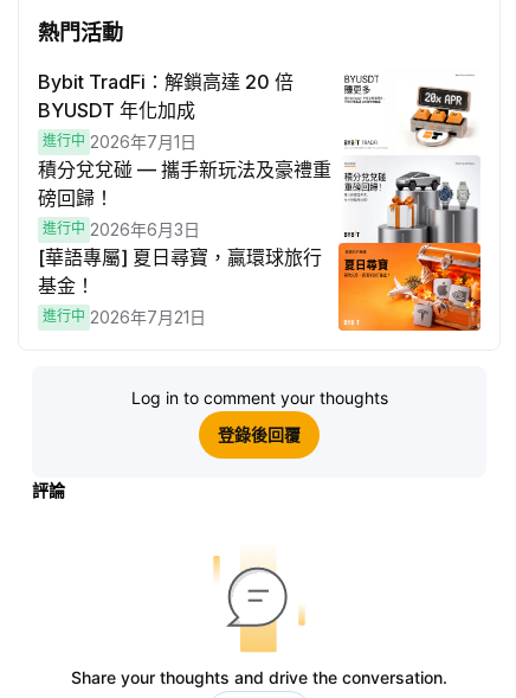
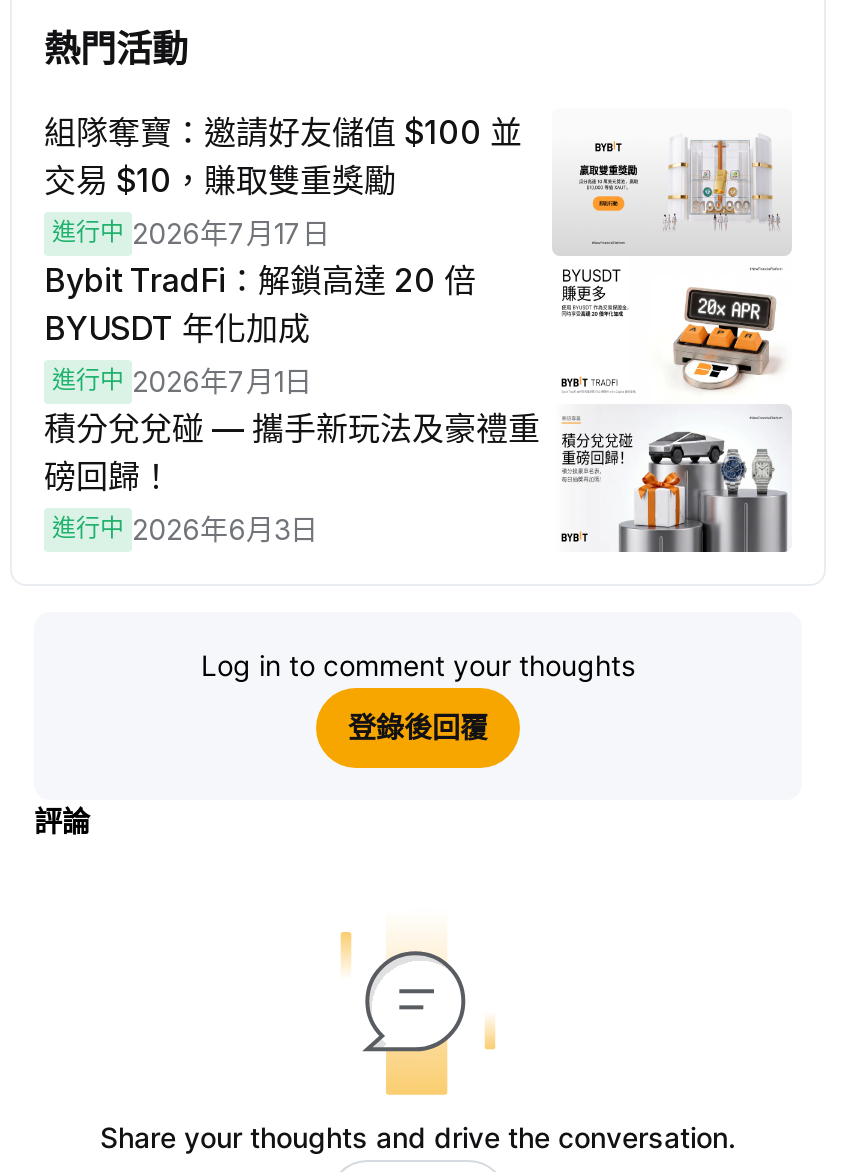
none -> [44,113,792,254] [image] | 組隊奪寶：邀請好友儲值 $100 並 | 交易 $10，賺取雙重獎勵 | 進行中 2026年7月17日
moved [38,70,479,245] -> [44,261,790,556]: [image] | Bybit TradFi：解鎖高達 20 倍 | BYUSDT 年化加成 | 進行中 2026年7月1日 | 積分兌兌碰 — 攜手新玩法及豪禮重 | 磅回歸！ | 進行中 2026年6月3日
[38,242,482,332] [image] | [華語專屬] 夏日尋寶，贏環球旅行 | 基金！ | 進行中 2026年7月21日 -> none

